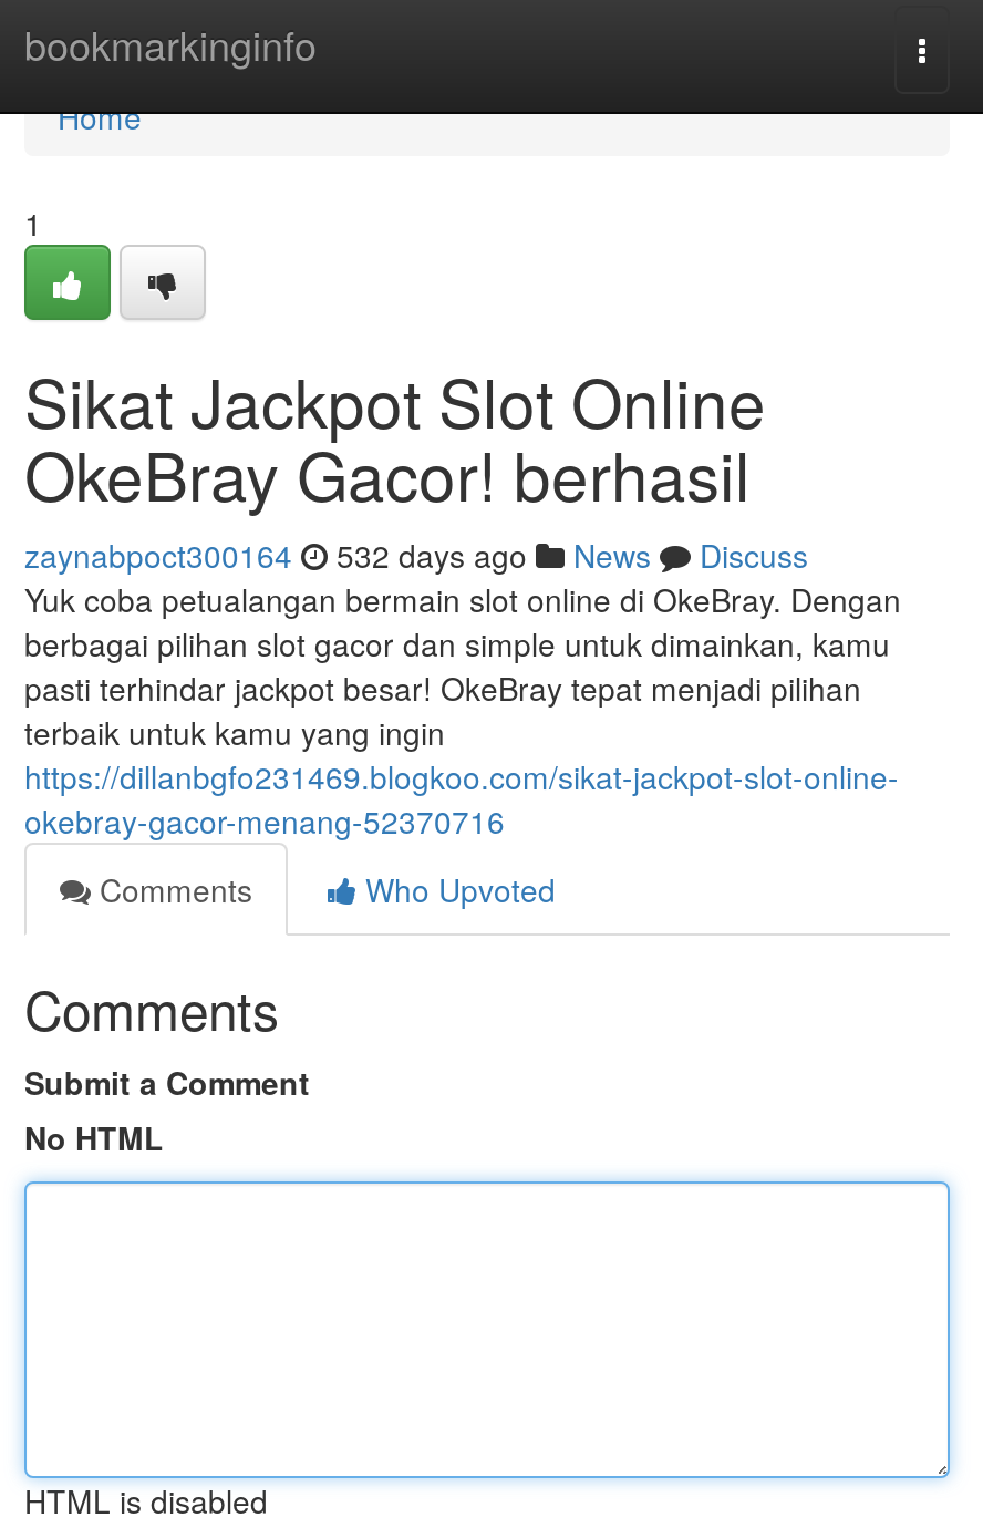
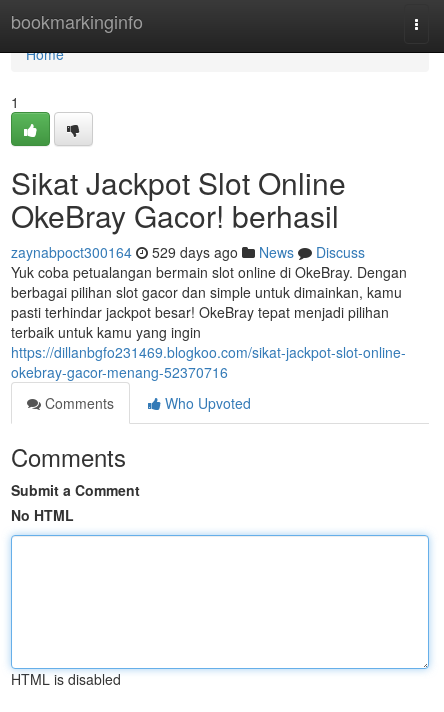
[24,533,808,577] zaynabpoct300164 532 days ago News Discuss -> [11,242,365,262] zaynabpoct300164 529 days ago News Discuss

